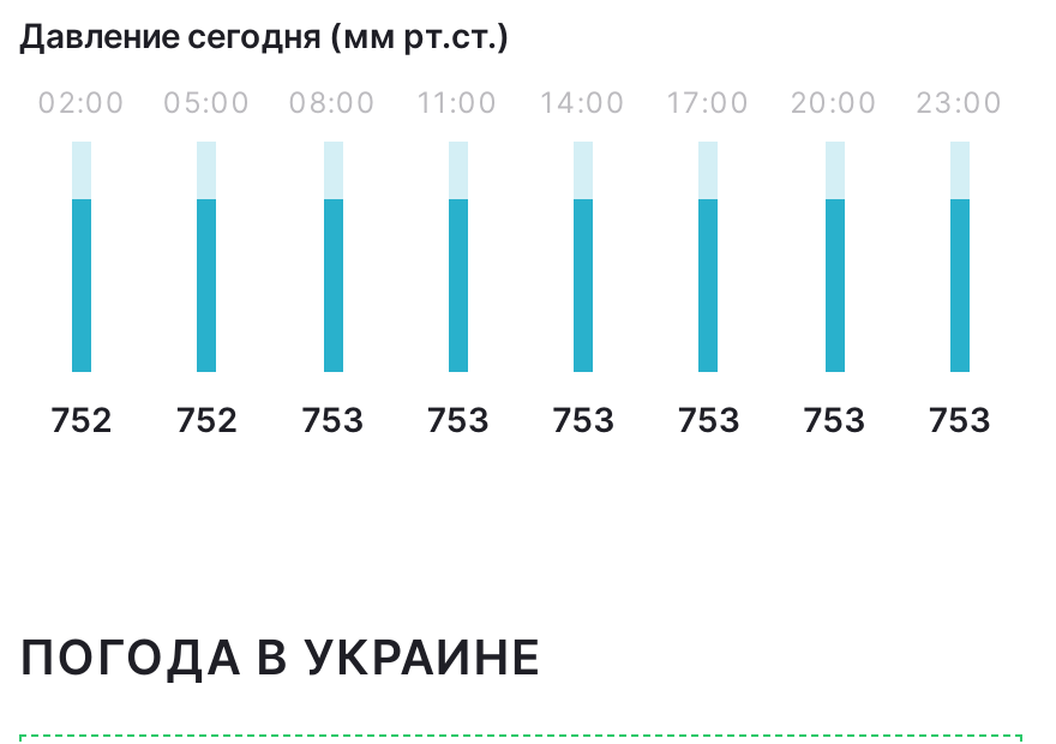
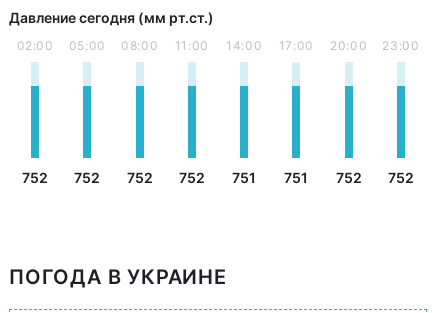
[301,398,364,439] 753 -> [127,169,153,186] 752
[427,398,489,439] 753 -> [179,169,205,186] 752
[552,398,615,439] 753 -> [232,169,256,186] 751
[678,398,740,439] 753 -> [284,169,308,186] 751
[803,398,865,439] 753 -> [336,169,362,186] 752
[929,398,991,439] 753 -> [388,169,414,186] 752

